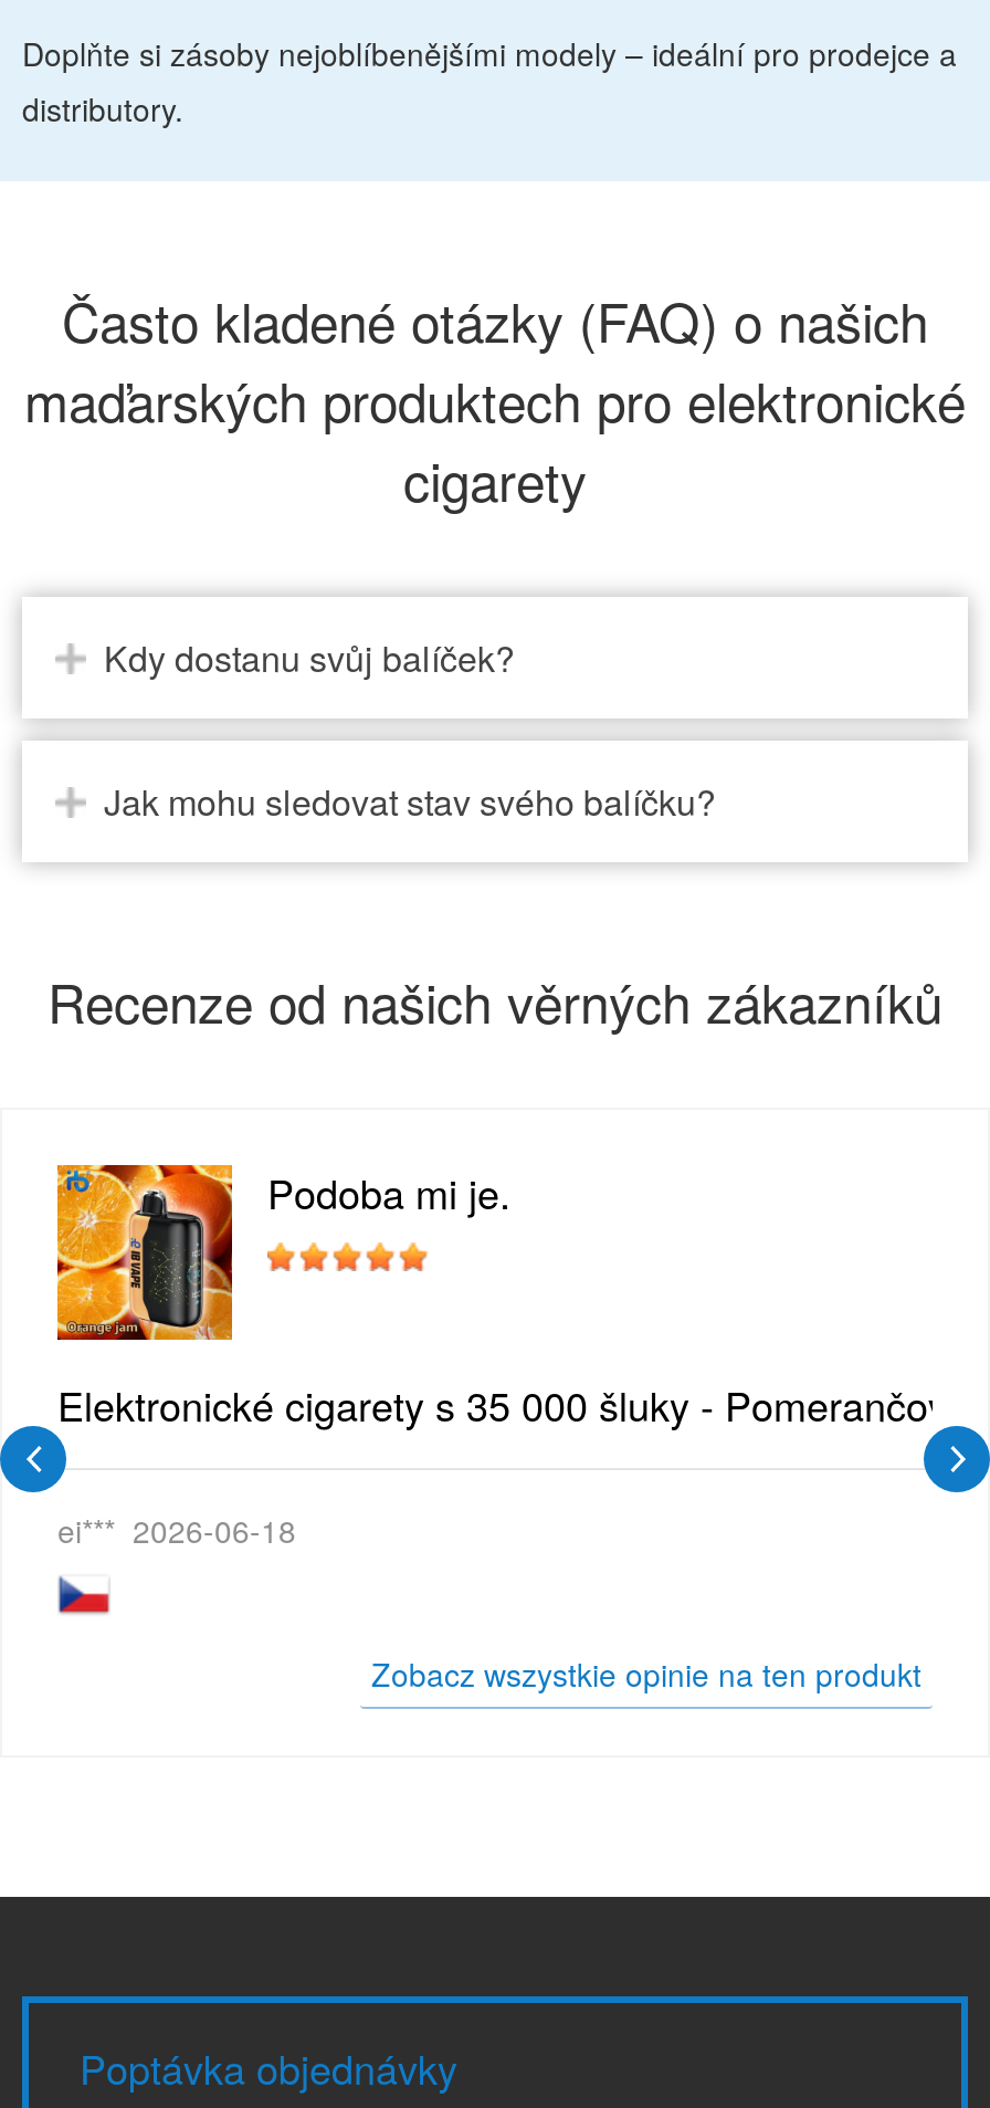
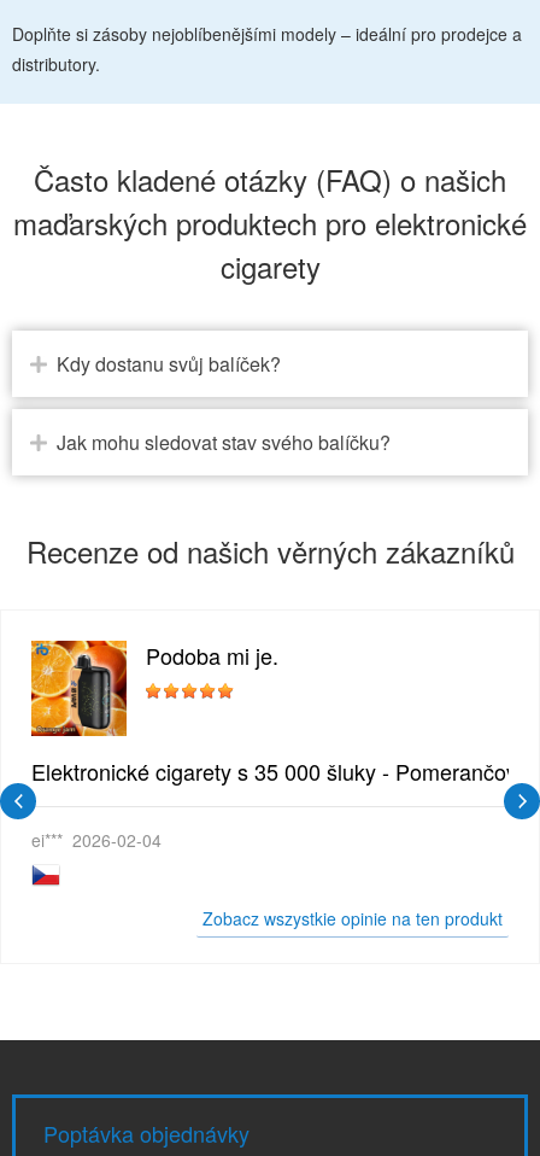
[57,1508,296,1552] ei*** 2026-06-18 -> [31,828,162,852] ei*** 2026-02-04

